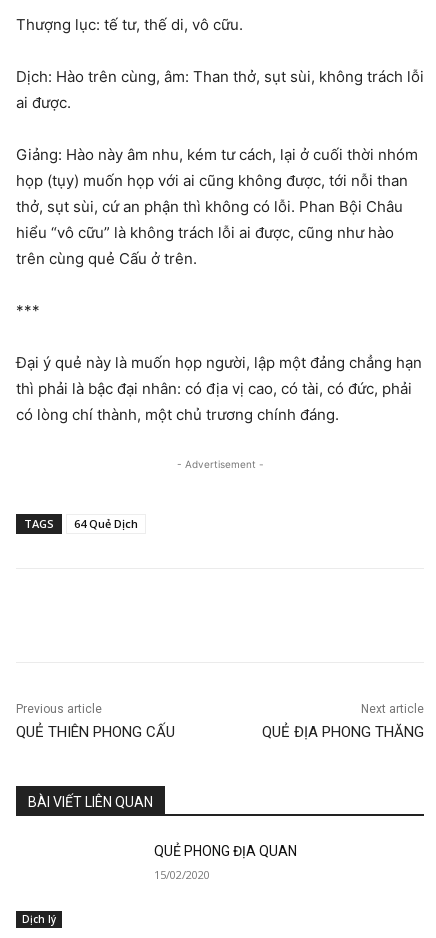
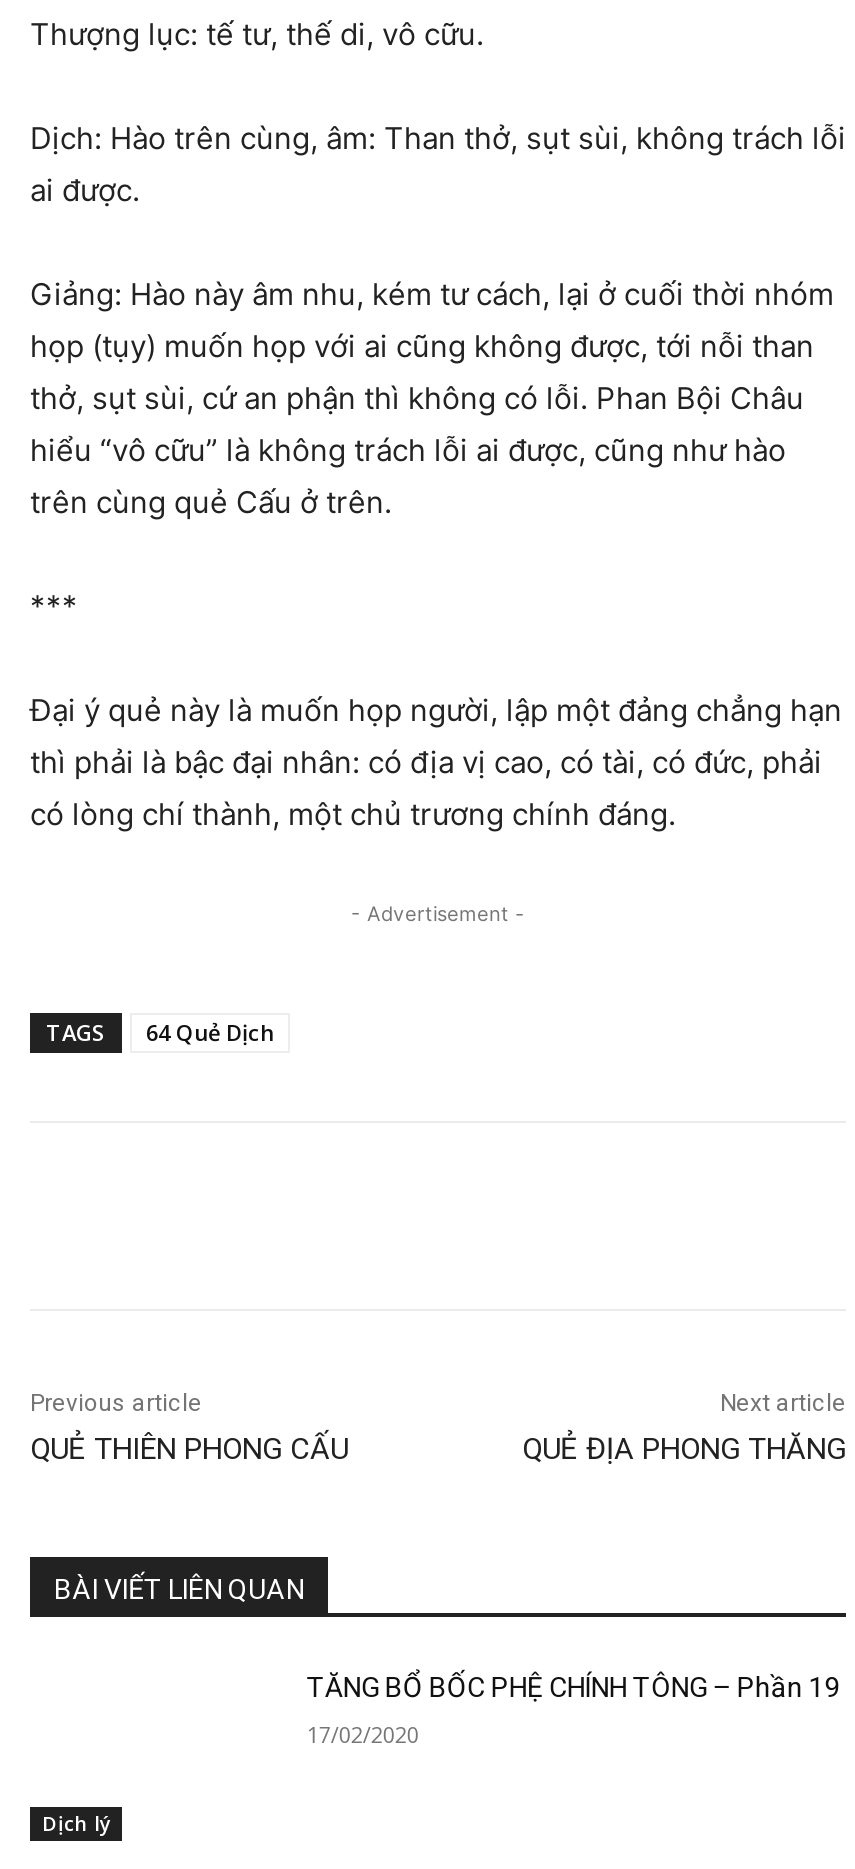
[154,843,297,859] QUẺ PHONG ĐỊA QUAN -> [307,1672,841,1704] TĂNG BỔ BỐC PHỆ CHÍNH TÔNG – Phần 19
[154,867,210,882] 15/02/2020 -> [307,1720,419,1750] 17/02/2020

